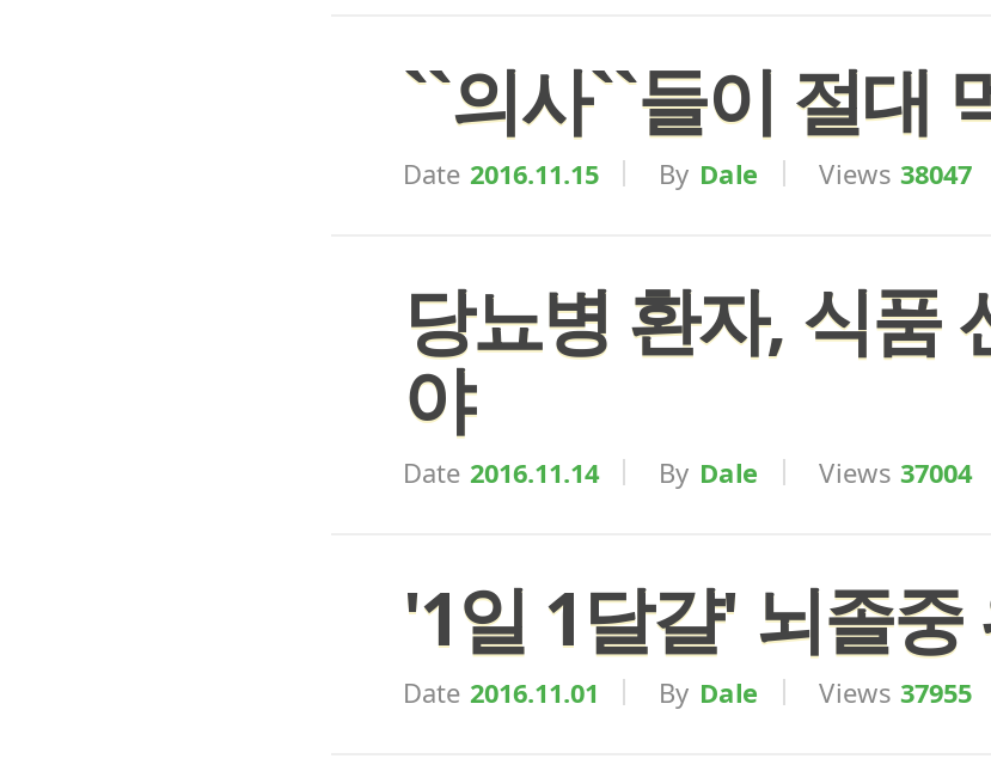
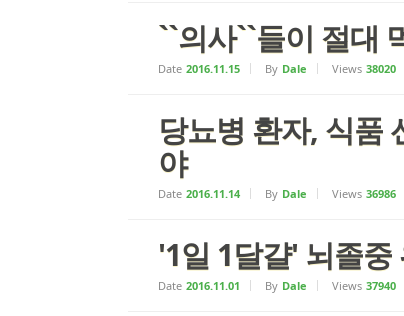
[403,155,972,191] Date 2016.11.15 By Dale Views 38047 -> [158,61,396,76] Date 2016.11.15 By Dale Views 38020
[403,454,972,490] Date 2016.11.14 By Dale Views 37004 -> [158,186,396,201] Date 2016.11.14 By Dale Views 36986
[403,674,972,710] Date 2016.11.01 By Dale Views 37955 -> [158,278,396,293] Date 2016.11.01 By Dale Views 37940

